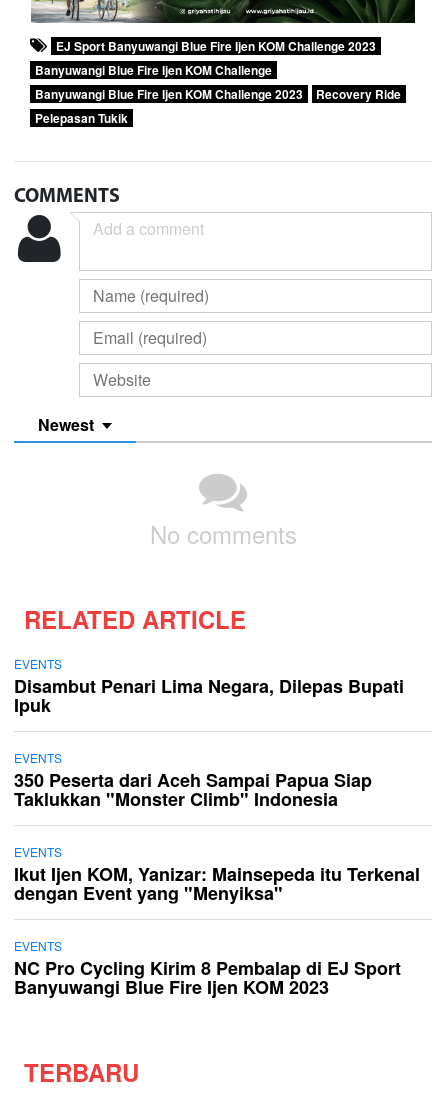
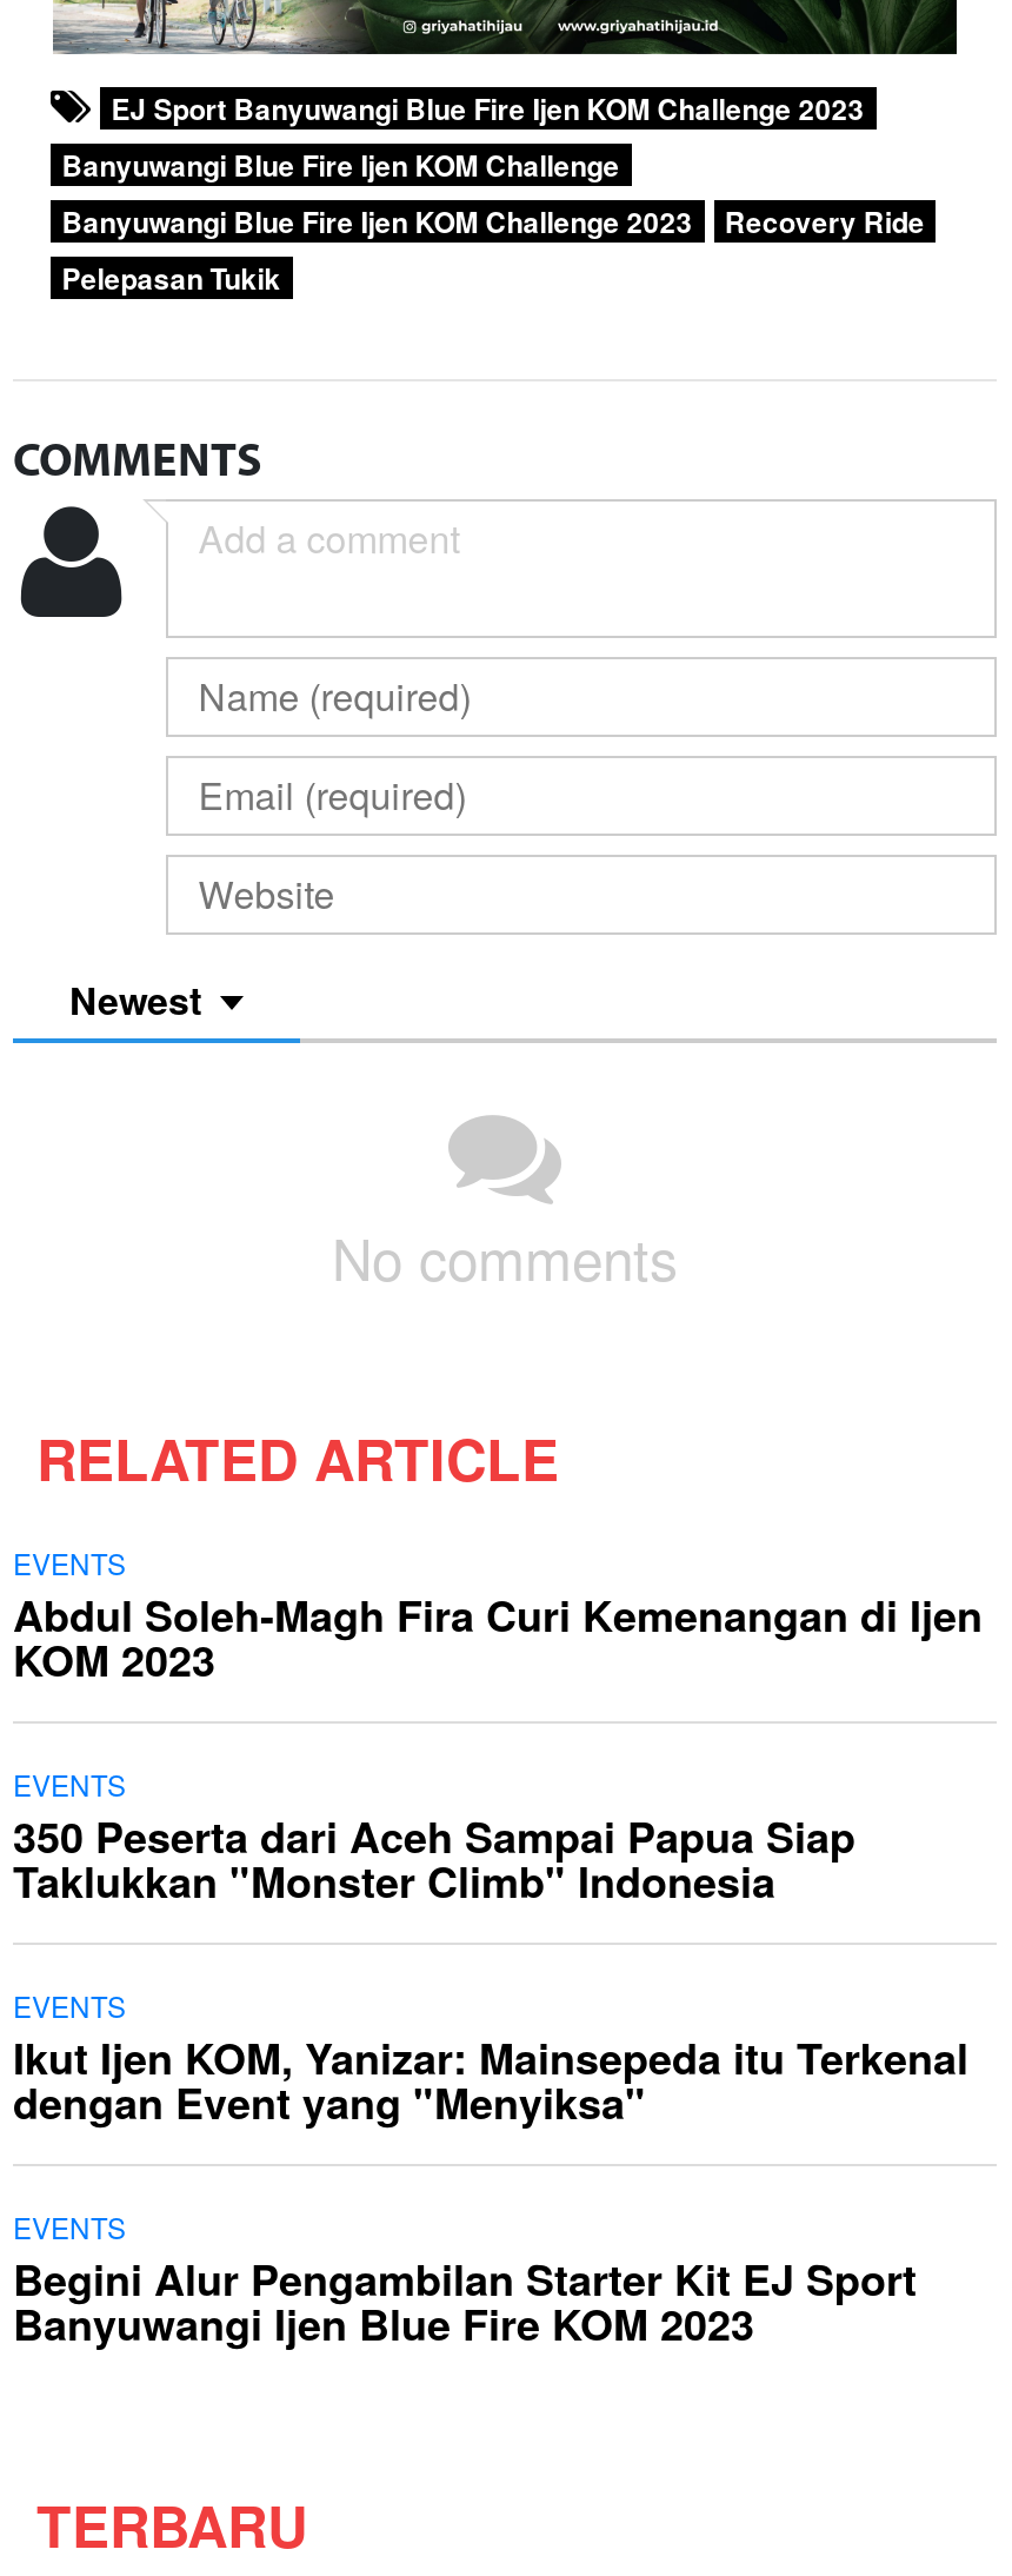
[14,673,404,718] Disambut Penari Lima Negara, Dilepas Bupati | Ipuk -> [13,1584,983,1690] Abdul Soleh-Magh Fira Curi Kemenangan di Ijen | KOM 2023
[14,955,401,1000] NC Pro Cycling Kirim 8 Pembalap di EJ Sport | Banyuwangi Blue Fire Ijen KOM 2023 -> [13,2248,917,2354] Begini Alur Pengambilan Starter Kit EJ Sport | Banyuwangi Ijen Blue Fire KOM 2023

